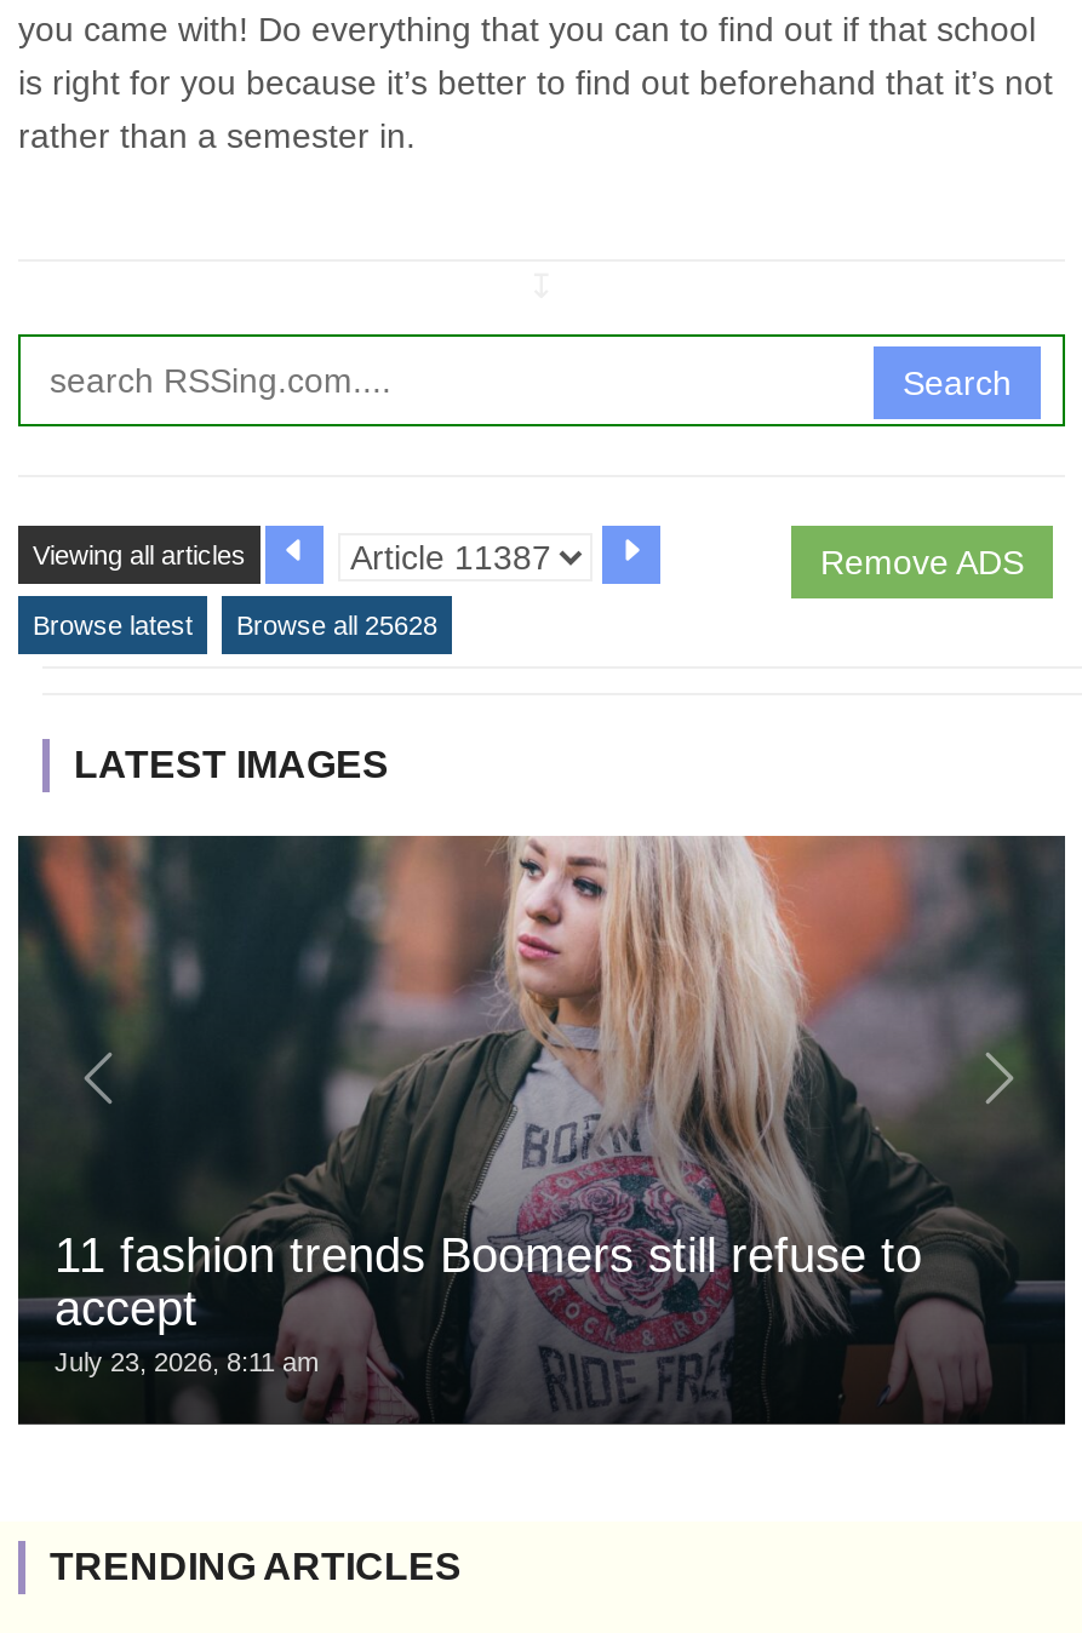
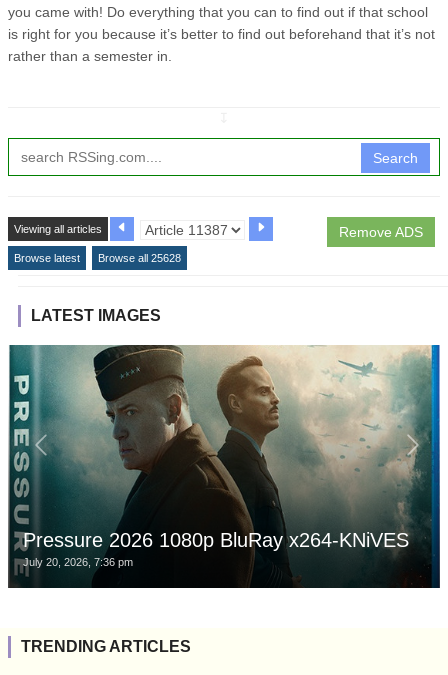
[16,833,1067,1425] [image] | 11 fashion trends Boomers still refuse to | accept | July 23, 2026, 8:11 am -> [8,344,441,588] [image] | Pressure 2026 1080p BluRay x264-KNiVES | July 20, 2026, 7:36 pm

